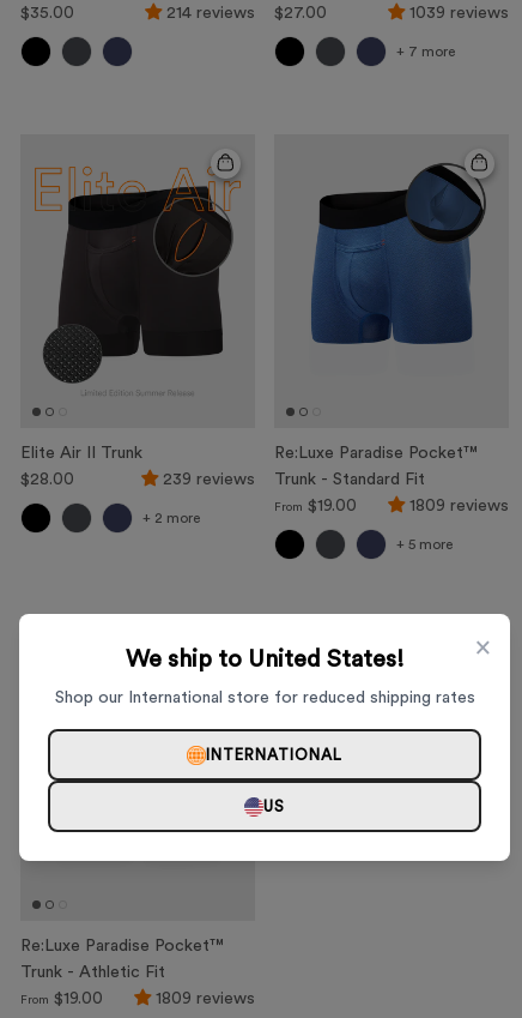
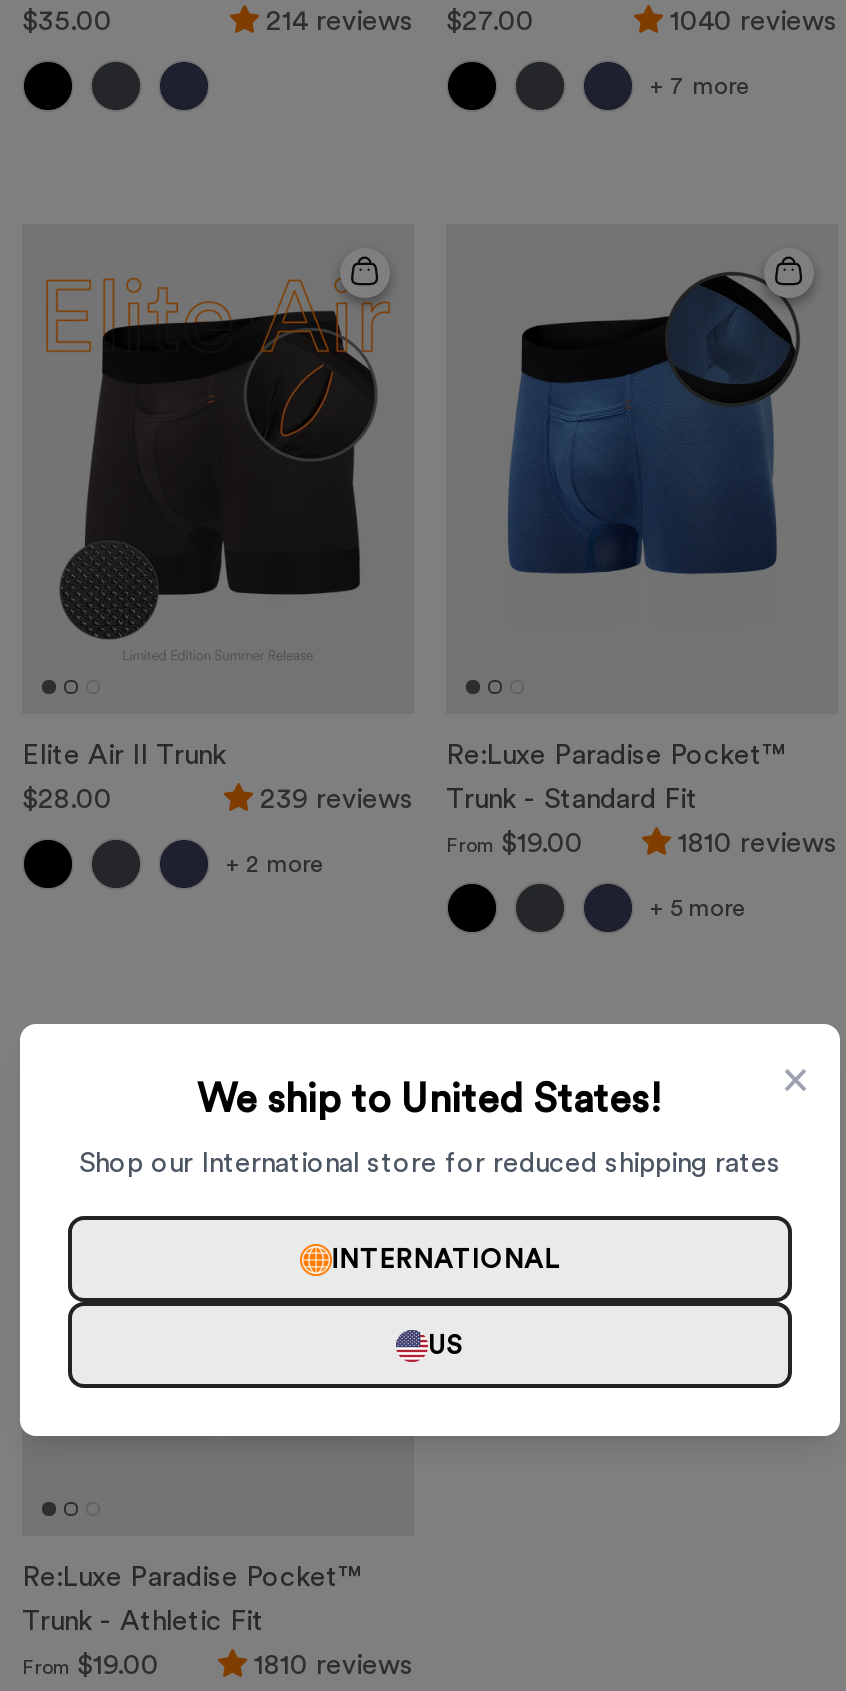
[409,5,509,22] 1039 reviews -> [670,8,838,36] 1040 reviews
[409,498,509,514] 1809 reviews -> [678,830,838,858] 1810 reviews
[156,990,255,1007] 1809 reviews -> [254,1652,414,1680] 1810 reviews

